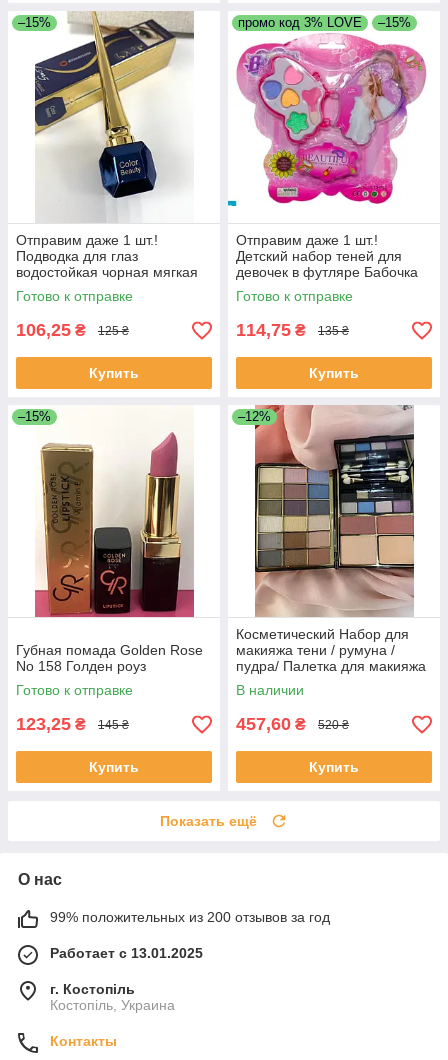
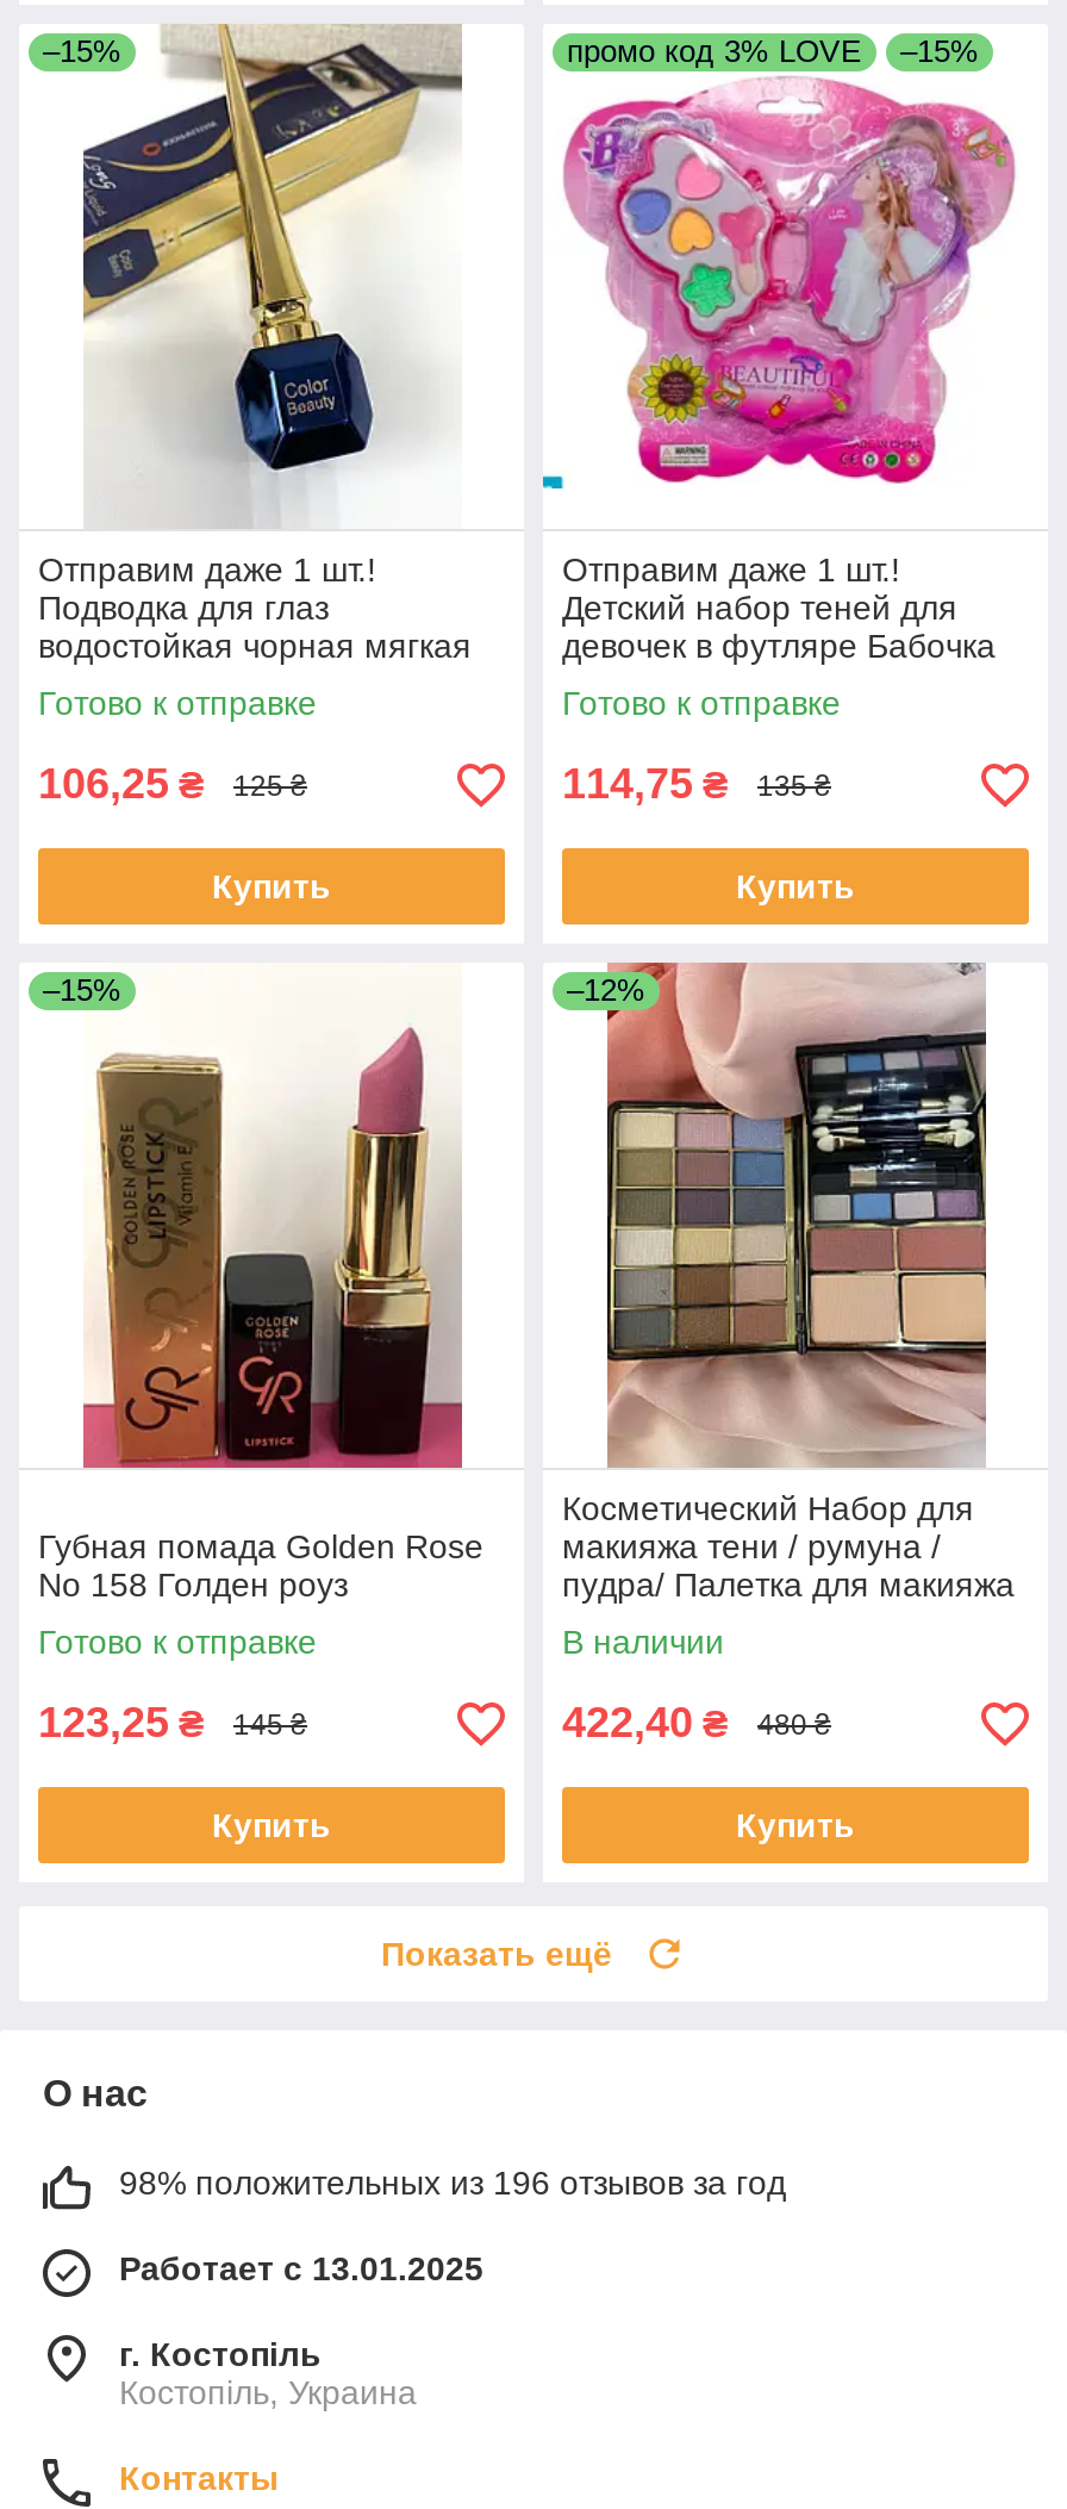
[236,714,306,734] 457,60 ₴ -> [562,1700,729,1748] 422,40 ₴
[318,718,349,732] 520 ₴ -> [757,1708,831,1742] 480 ₴
[50,909,330,925] 99% положительных из 200 отзывов за год -> [119,2165,786,2203] 98% положительных из 196 отзывов за год

